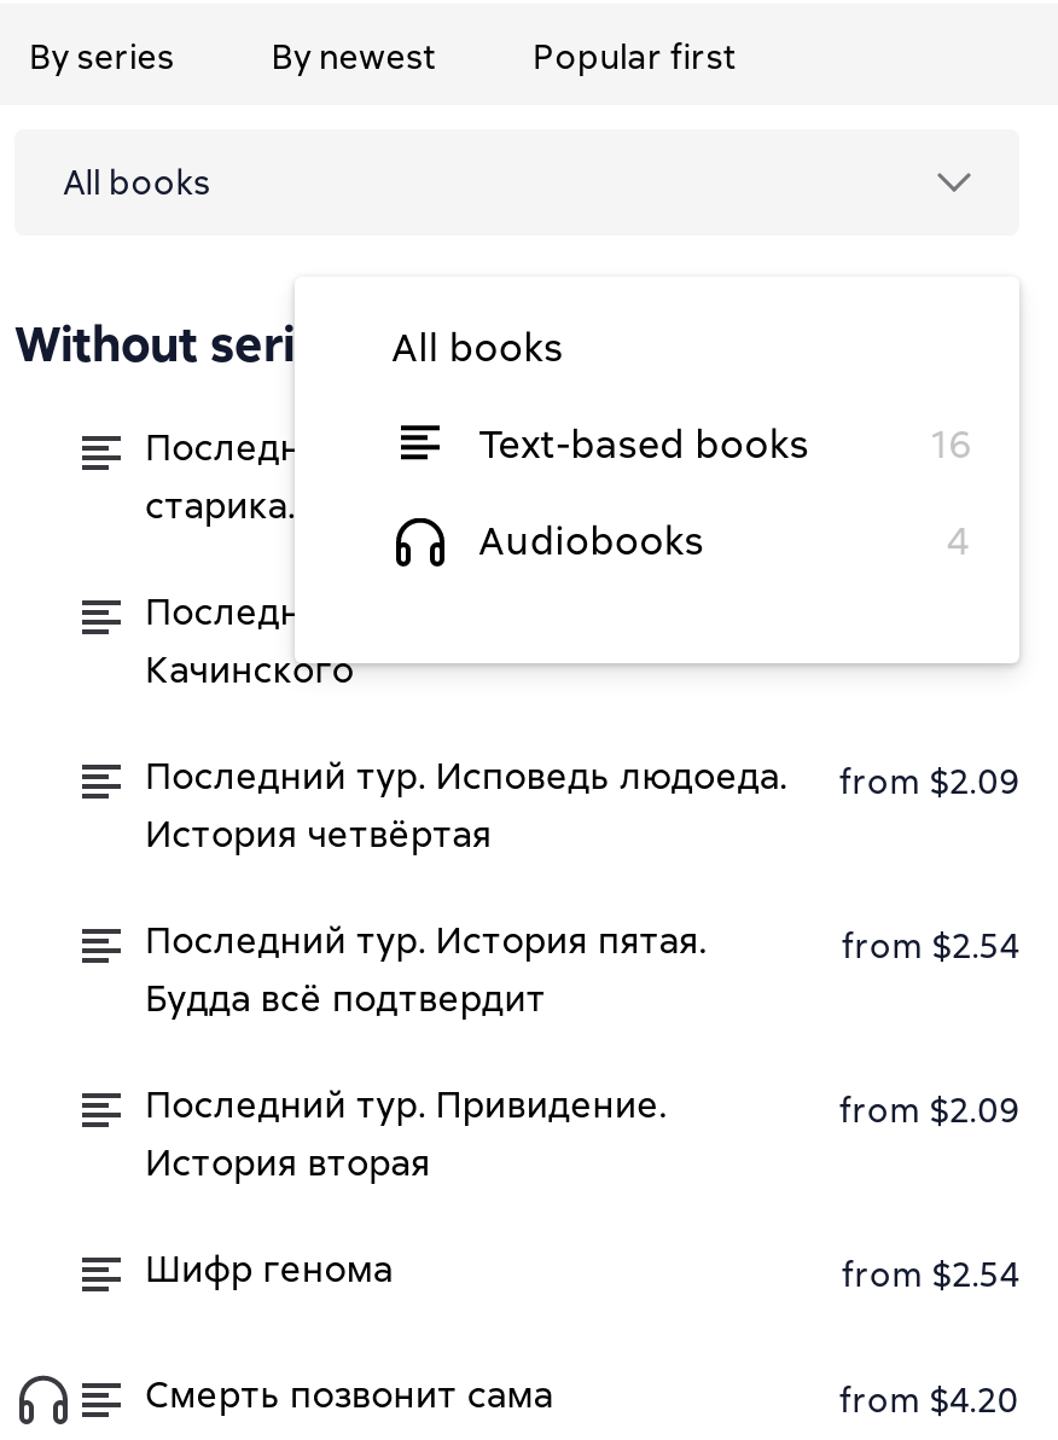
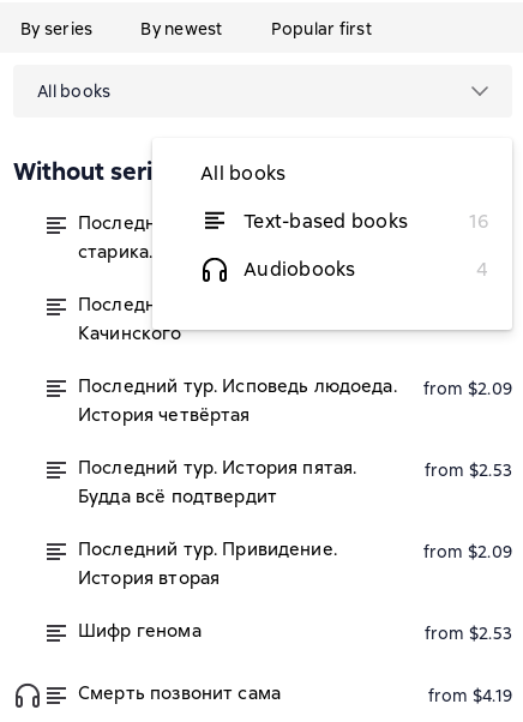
[842,924,1019,968] from $2.54 -> [424,459,512,481] from $2.53
[842,1253,1019,1296] from $2.54 -> [424,622,512,644] from $2.53
[839,1378,1019,1422] from $4.20 -> [428,685,512,706] from $4.19

